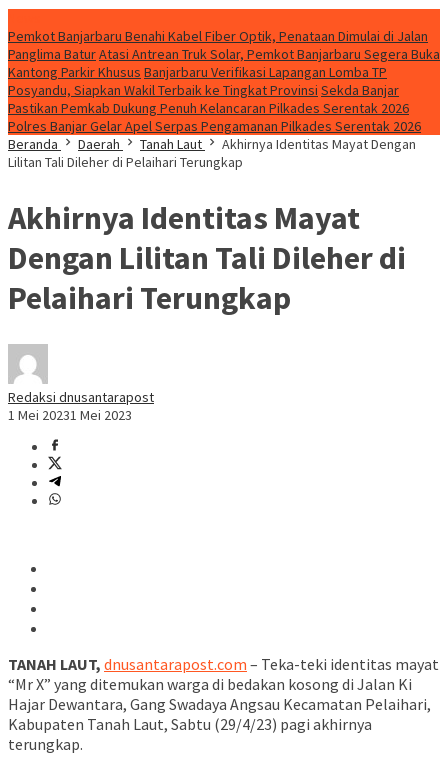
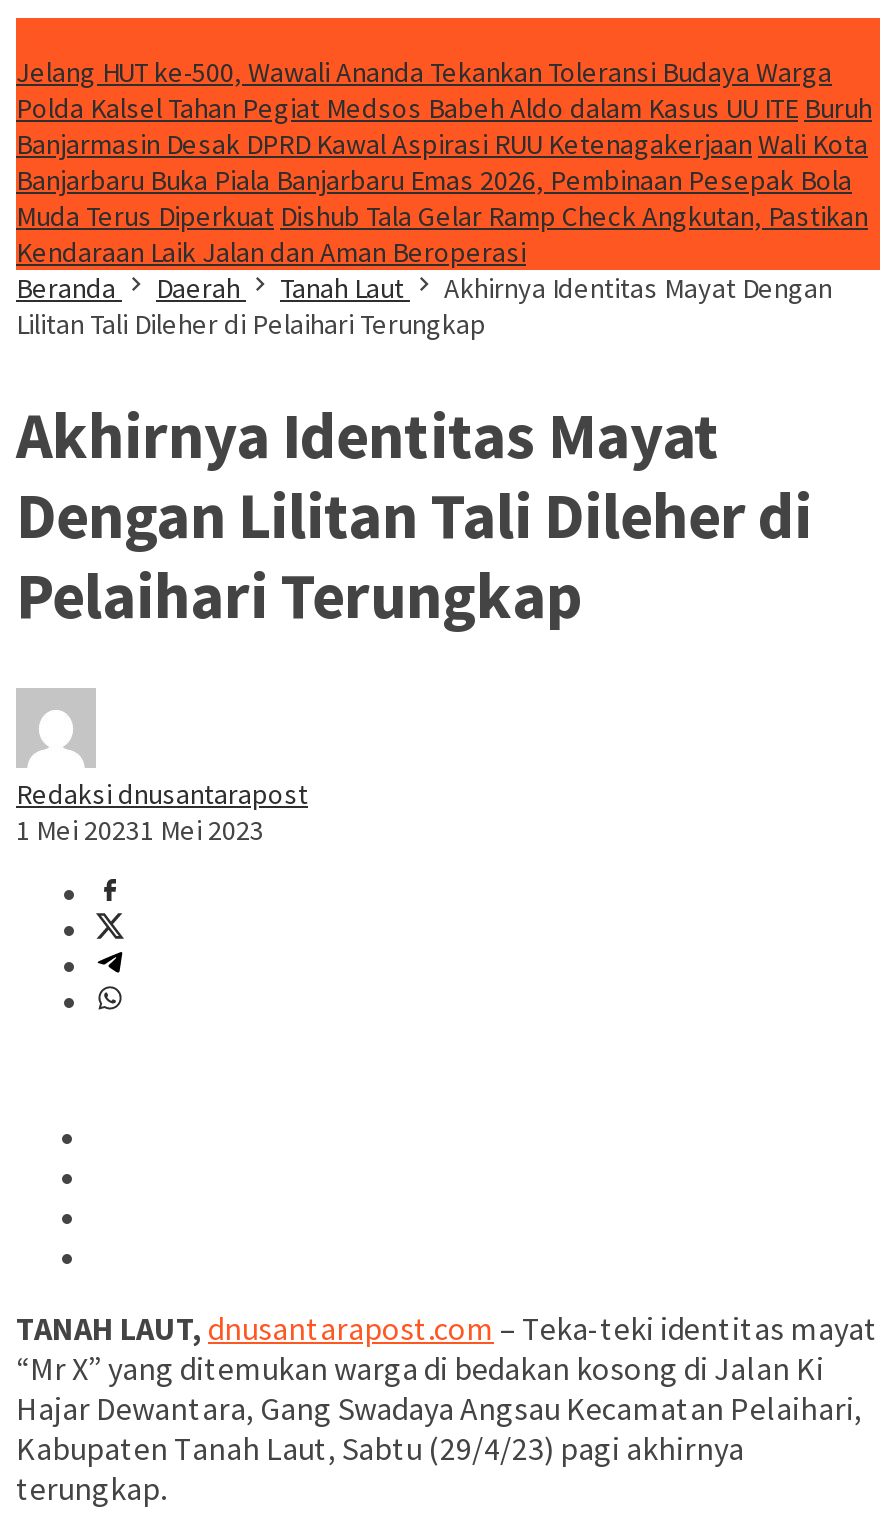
[8,27,440,135] Pemkot Banjarbaru Benahi Kabel Fiber Optik, Penataan Dimulai di Jalan | Panglima Batur Atasi Antrean Truk Solar, Pemkot Banjarbaru Segera Buka | Kantong Parkir Khusus Banjarbaru Verifikasi Lapangan Lomba TP | Posyandu, Siapkan Wakil Terbaik ke Tingkat Provinsi Sekda Banjar | Pastikan Pemkab Dukung Penuh Kelancaran Pilkades Serentak 2026 | Polres Banjar Gelar Apel Serpas Pengamanan Pilkades Serentak 2026 -> [16,54,872,270] Jelang HUT ke-500, Wawali Ananda Tekankan Toleransi Budaya Warga | Polda Kalsel Tahan Pegiat Medsos Babeh Aldo dalam Kasus UU ITE Buruh | Banjarmasin Desak DPRD Kawal Aspirasi RUU Ketenagakerjaan Wali Kota | Banjarbaru Buka Piala Banjarbaru Emas 2026, Pembinaan Pesepak Bola | Muda Terus Diperkuat Dishub Tala Gelar Ramp Check Angkutan, Pastikan | Kendaraan Laik Jalan dan Aman Beroperasi

